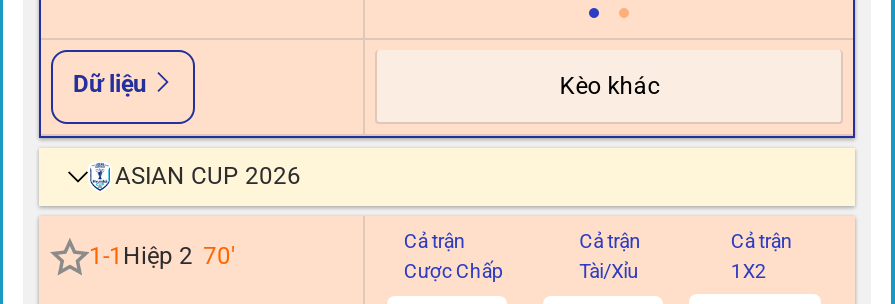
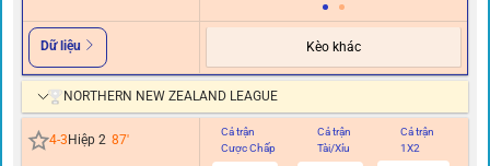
[115,163,301,191] ASIAN CUP 2026 -> [63,89,278,104] NORTHERN NEW ZEALAND LEAGUE
[89,243,231,271] 1 - 1 Hiệp 2 70 -> [49,133,127,148] 4 - 3 Hiệp 2 87

